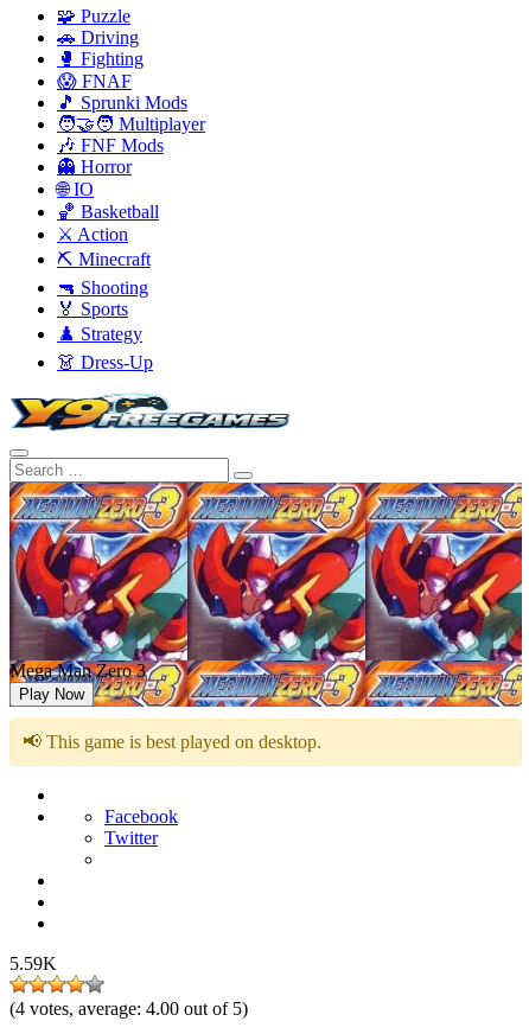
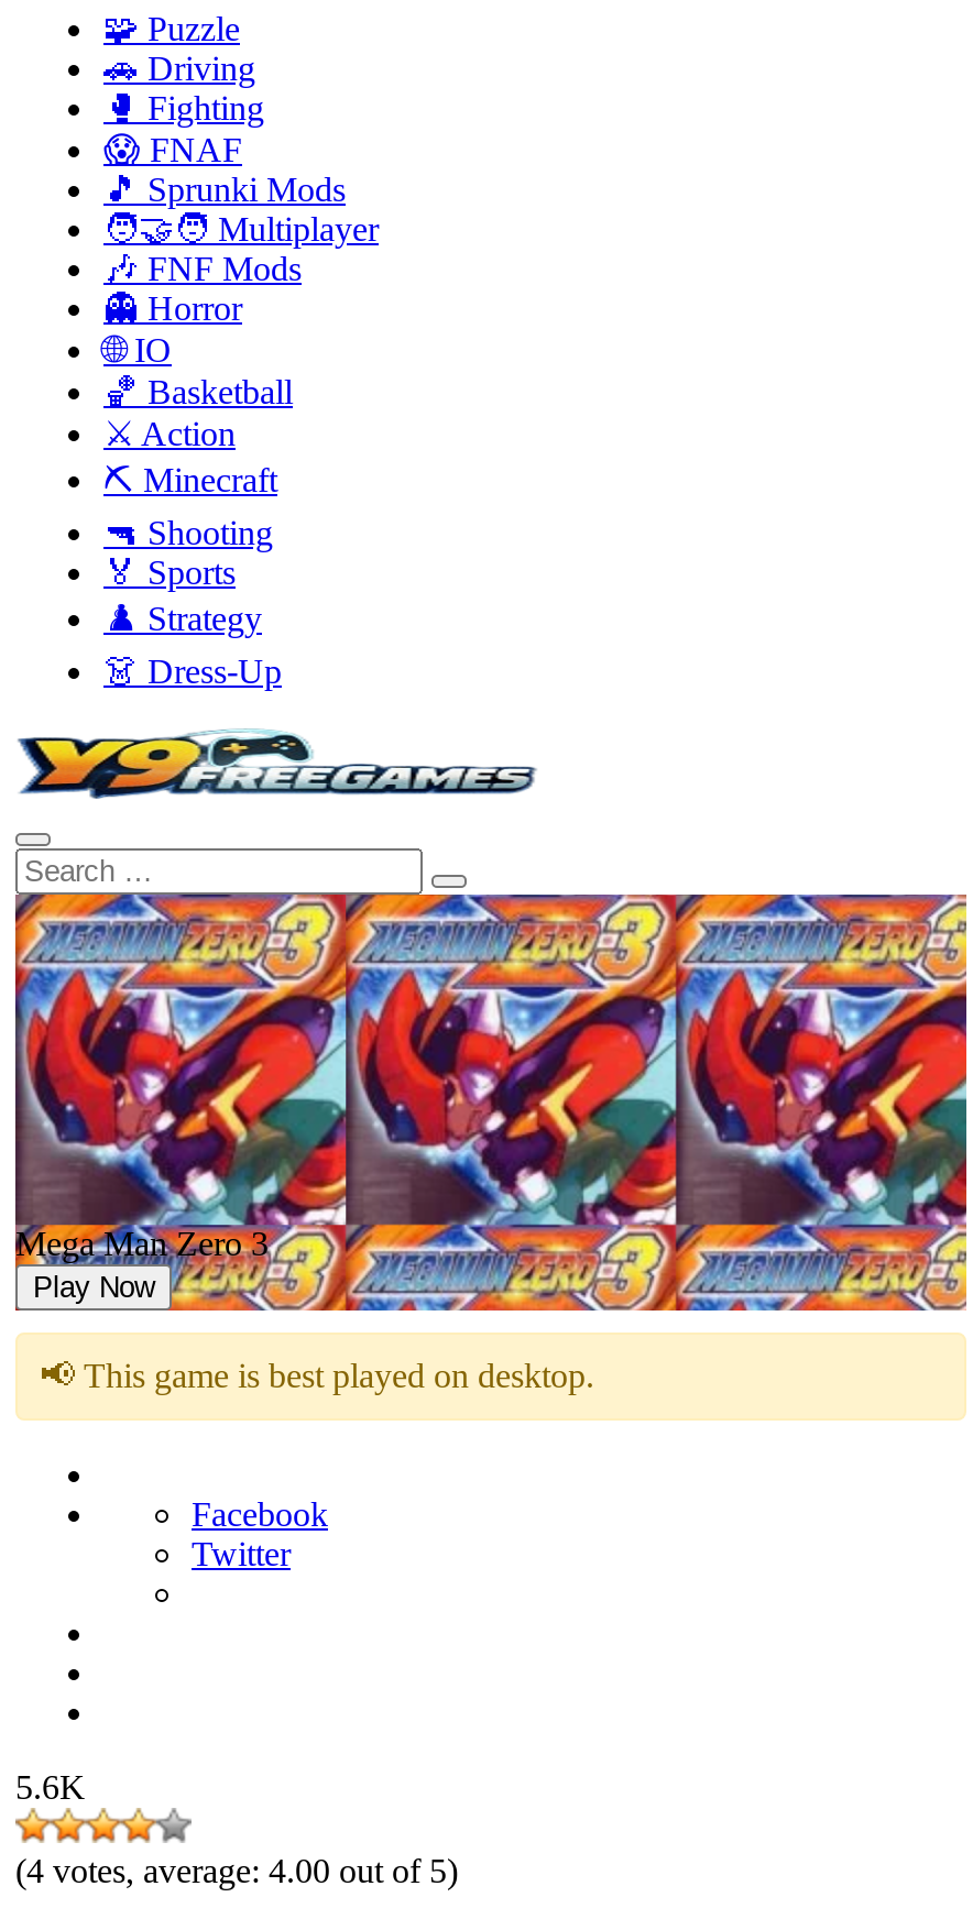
[9,953,57,974] 5.59K -> [15,1768,86,1806] 5.6K

